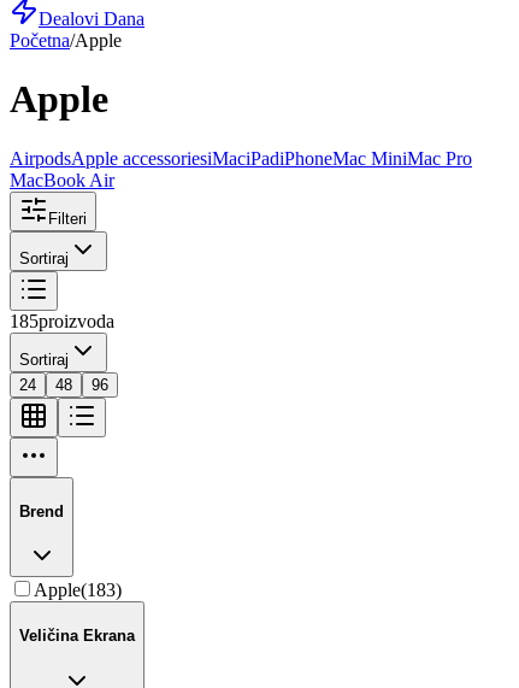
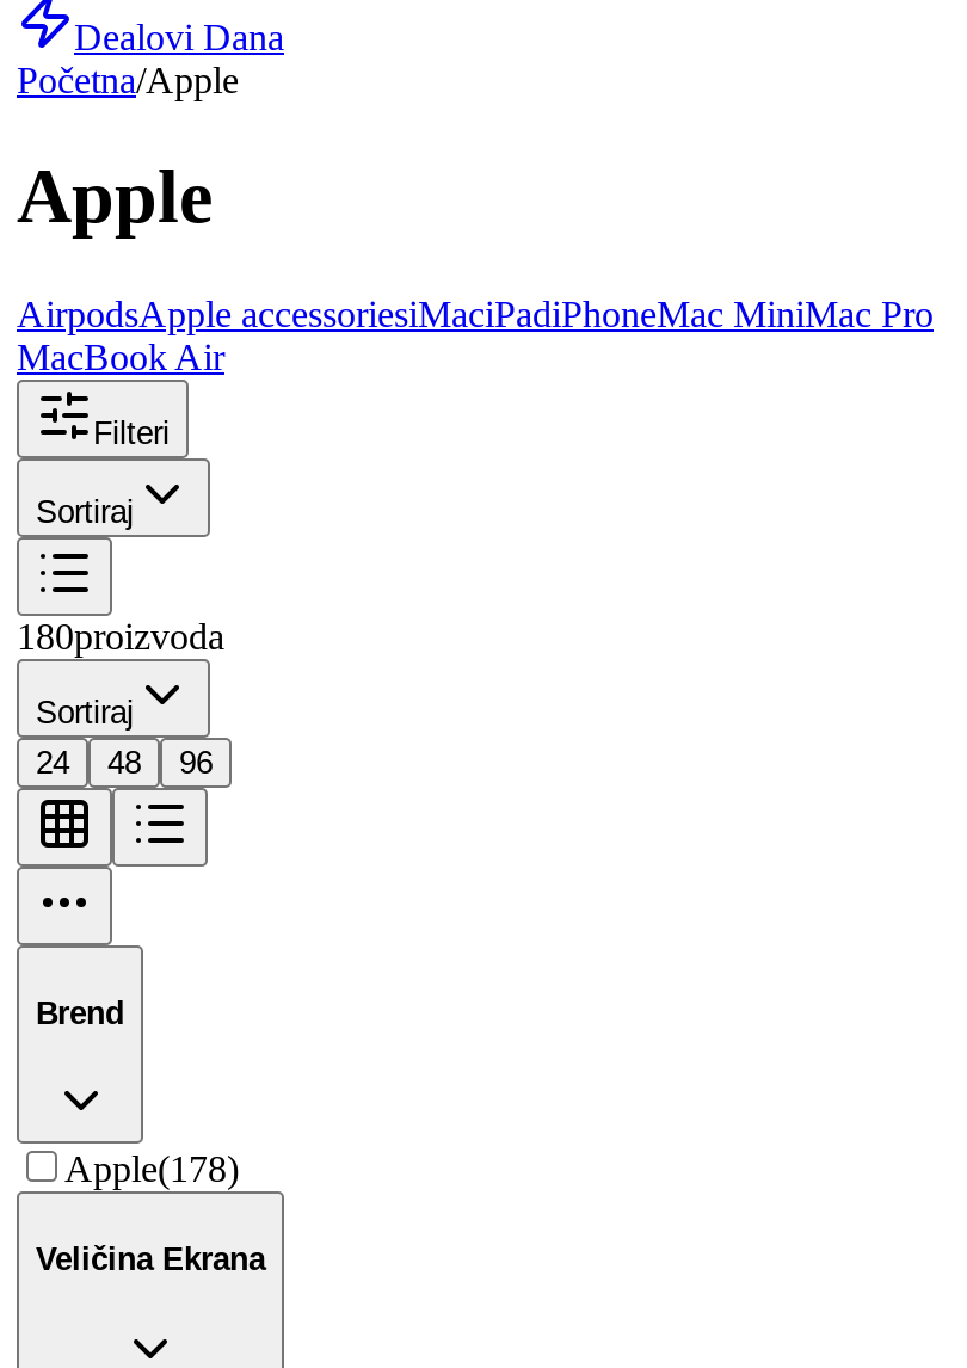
[10,311,114,331] 185proizvoda -> [17,616,224,656] 180proizvoda
[34,580,122,600] Apple(183) -> [64,1149,239,1190] Apple(178)

